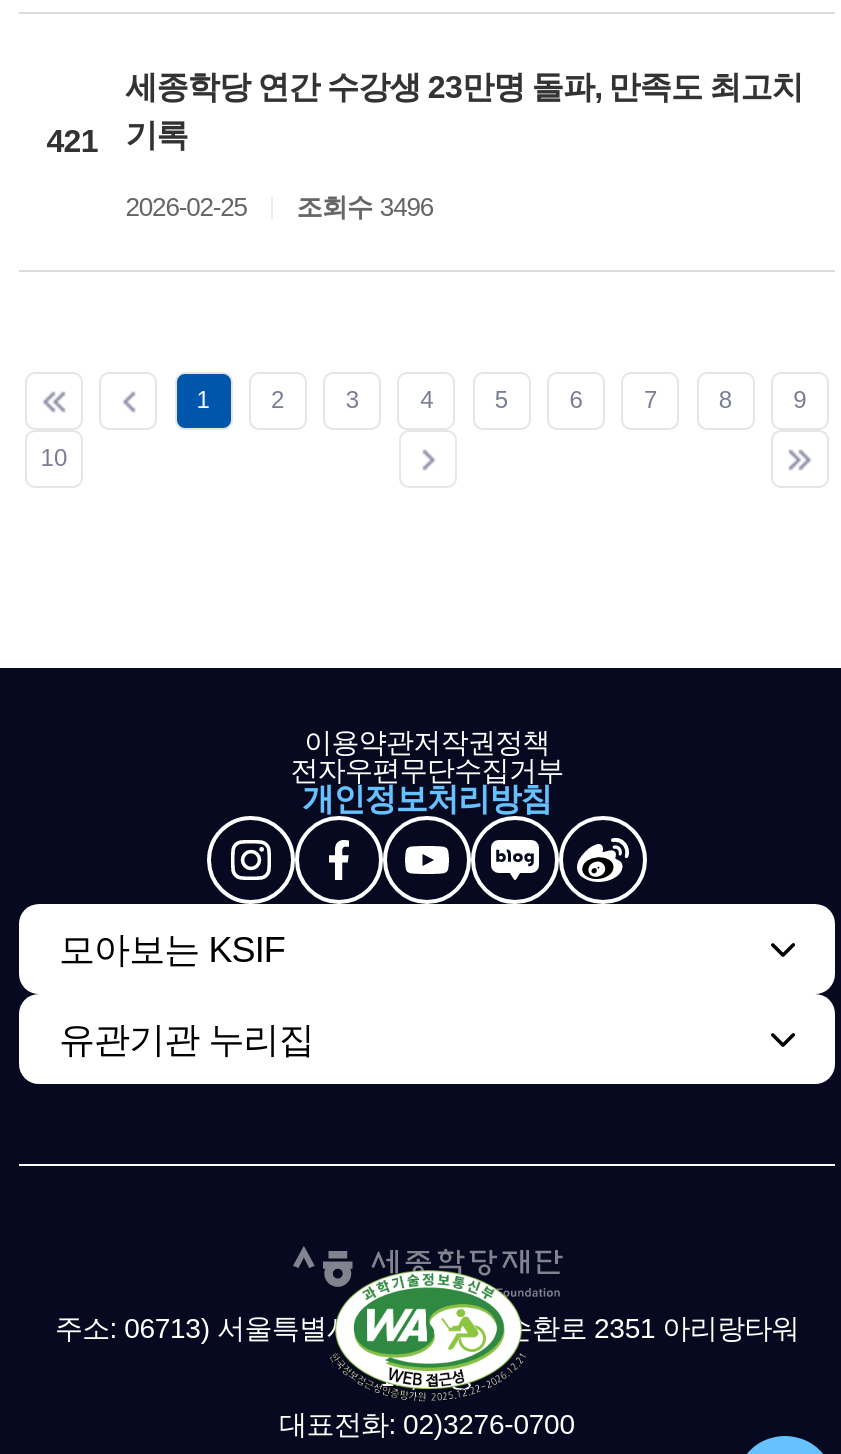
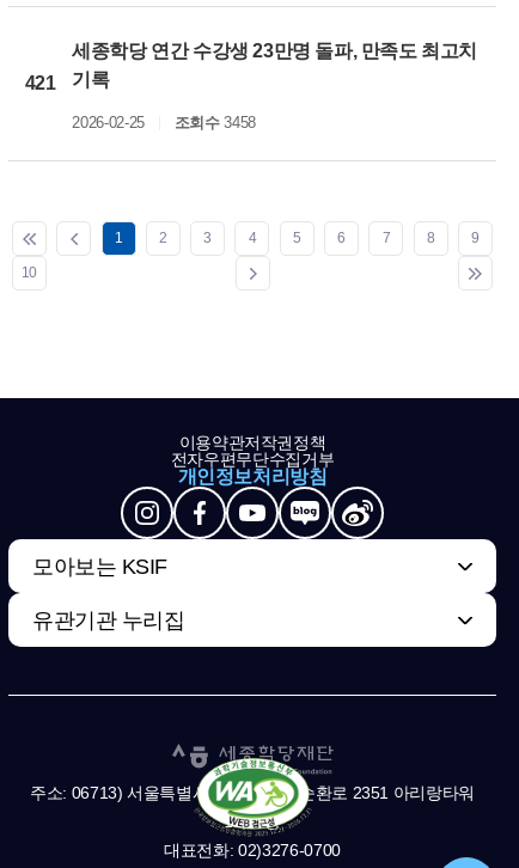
[125,192,433,222] 2026-02-25 조회수 3496 -> [72,114,256,132] 2026-02-25 조회수 3458

